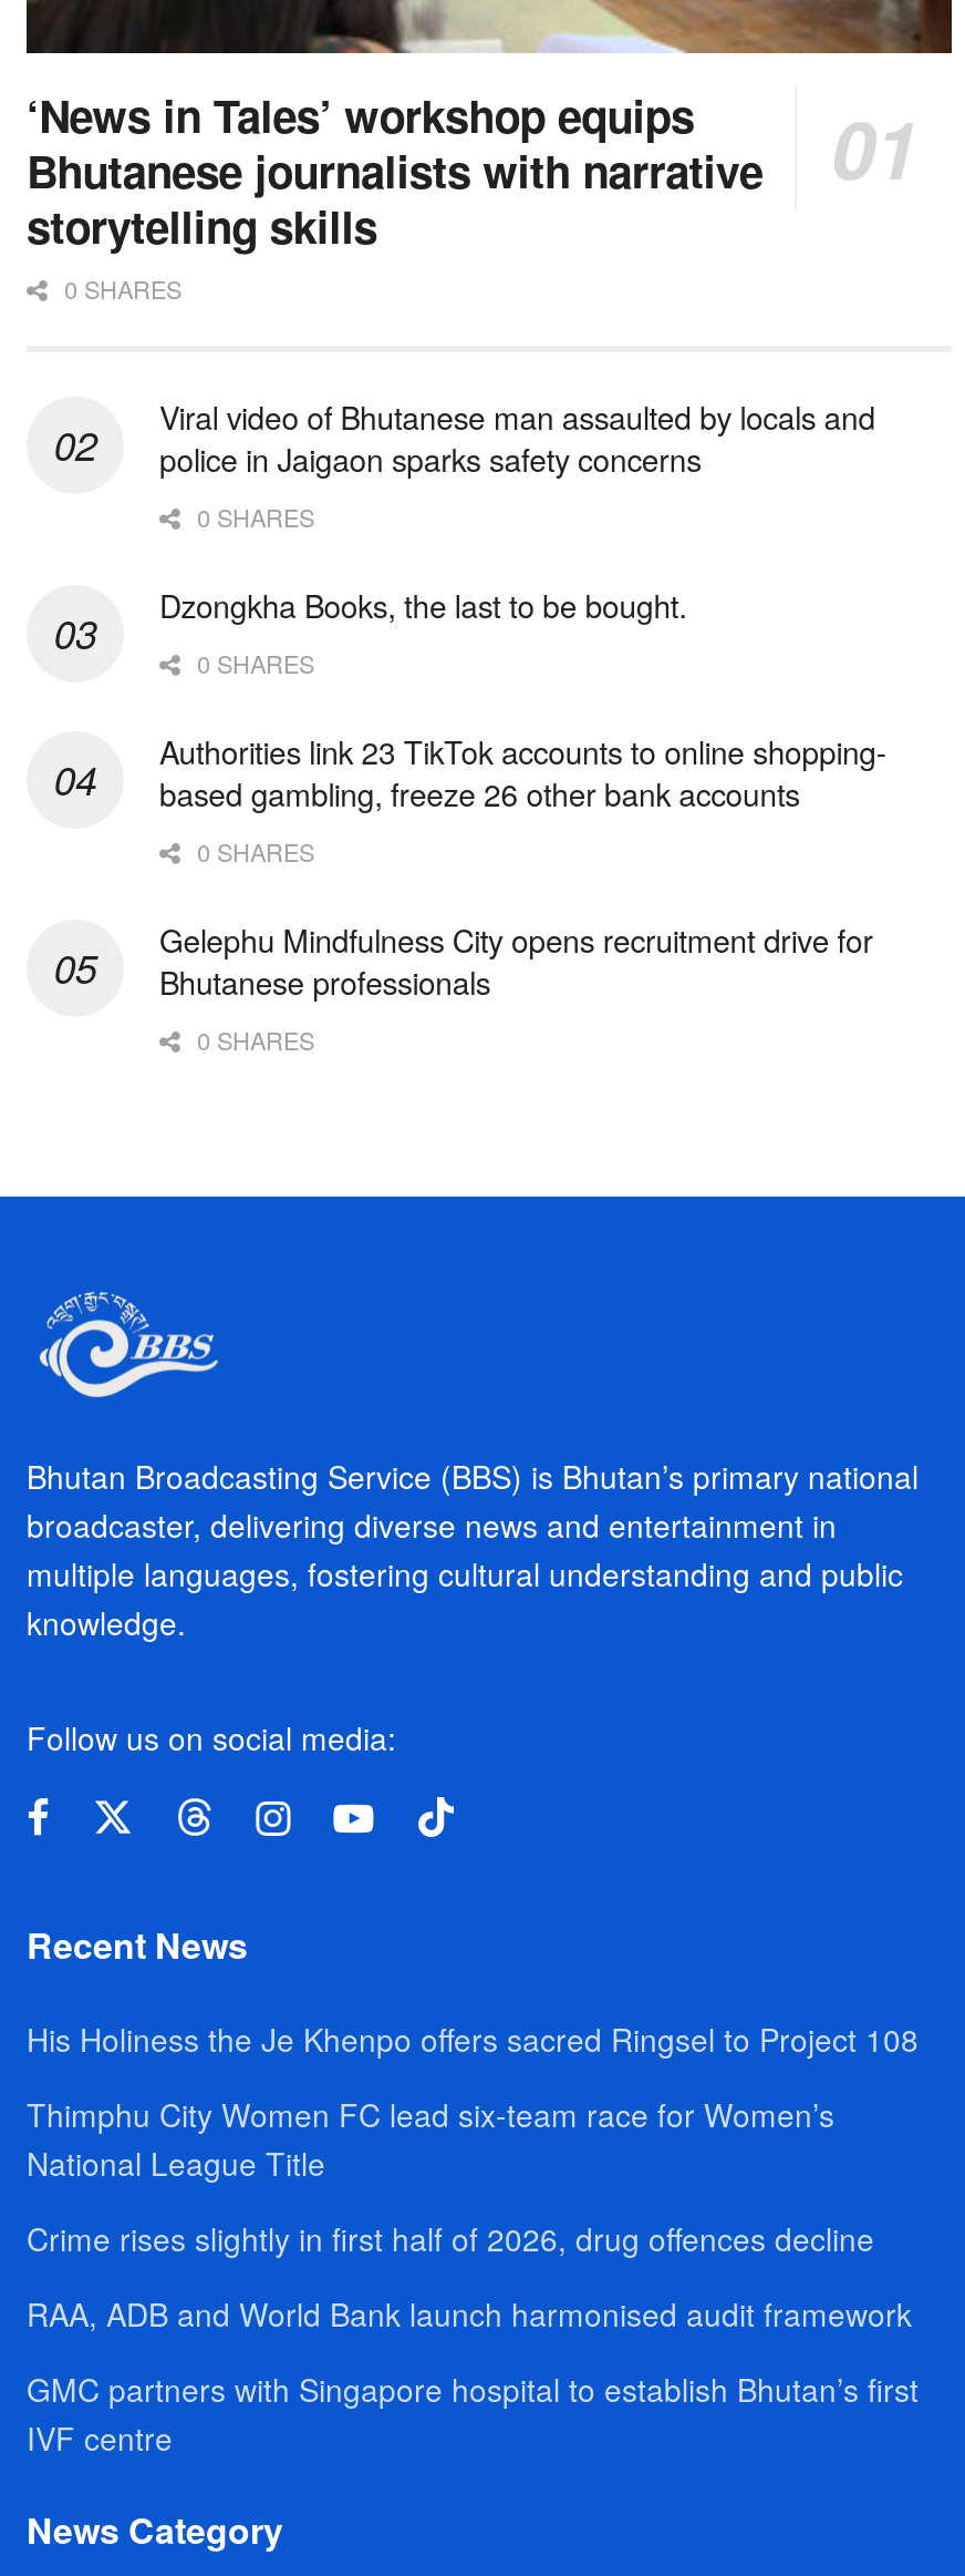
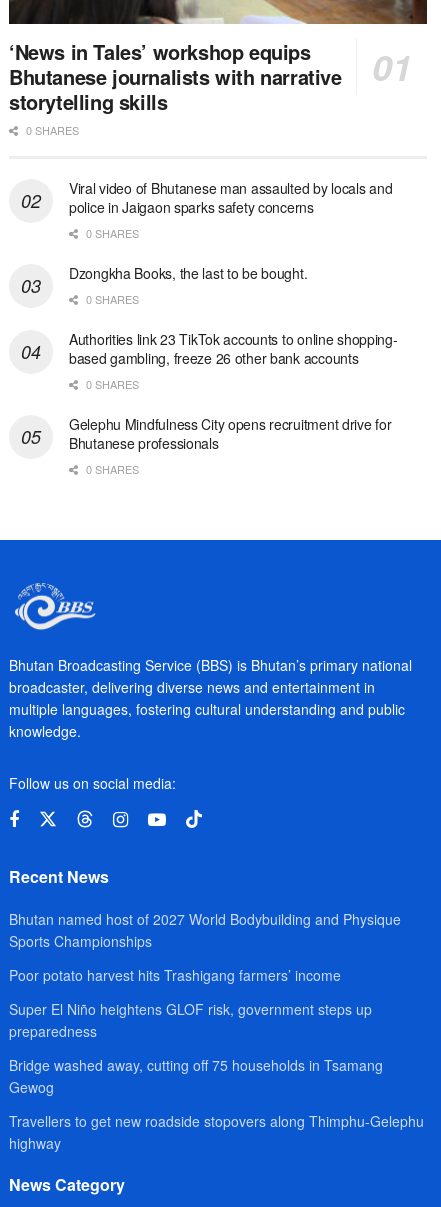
[27,2015,919,2060] His Holiness the Je Khenpo offers sacred Ringsel to Project 108 -> [9,909,401,951] Bhutan named host of 2027 World Bodybuilding and Physique | Sports Championships
[27,2091,834,2184] Thimphu City Women FC lead six-team race for Women’s | National League Title -> [9,965,341,985] Poor potato harvest hits Trashigang farmers’ income
[27,2215,874,2259] Crime rises slightly in first half of 2026, drug offences decline -> [9,999,372,1041] Super El Niño heightens GLOF risk, government steps up | preparedness
[27,2290,912,2334] RAA, ADB and World Bank launch harmonised audit framework -> [9,1055,383,1097] Bridge washed away, cutting off 75 households in Tsamang | Gewog
[27,2365,919,2459] GMC partners with Singapore hospital to establish Bhutan’s first | IVF centre -> [9,1111,424,1153] Travellers to get new roadside stopovers along Thimphu-Gelephu | highway

